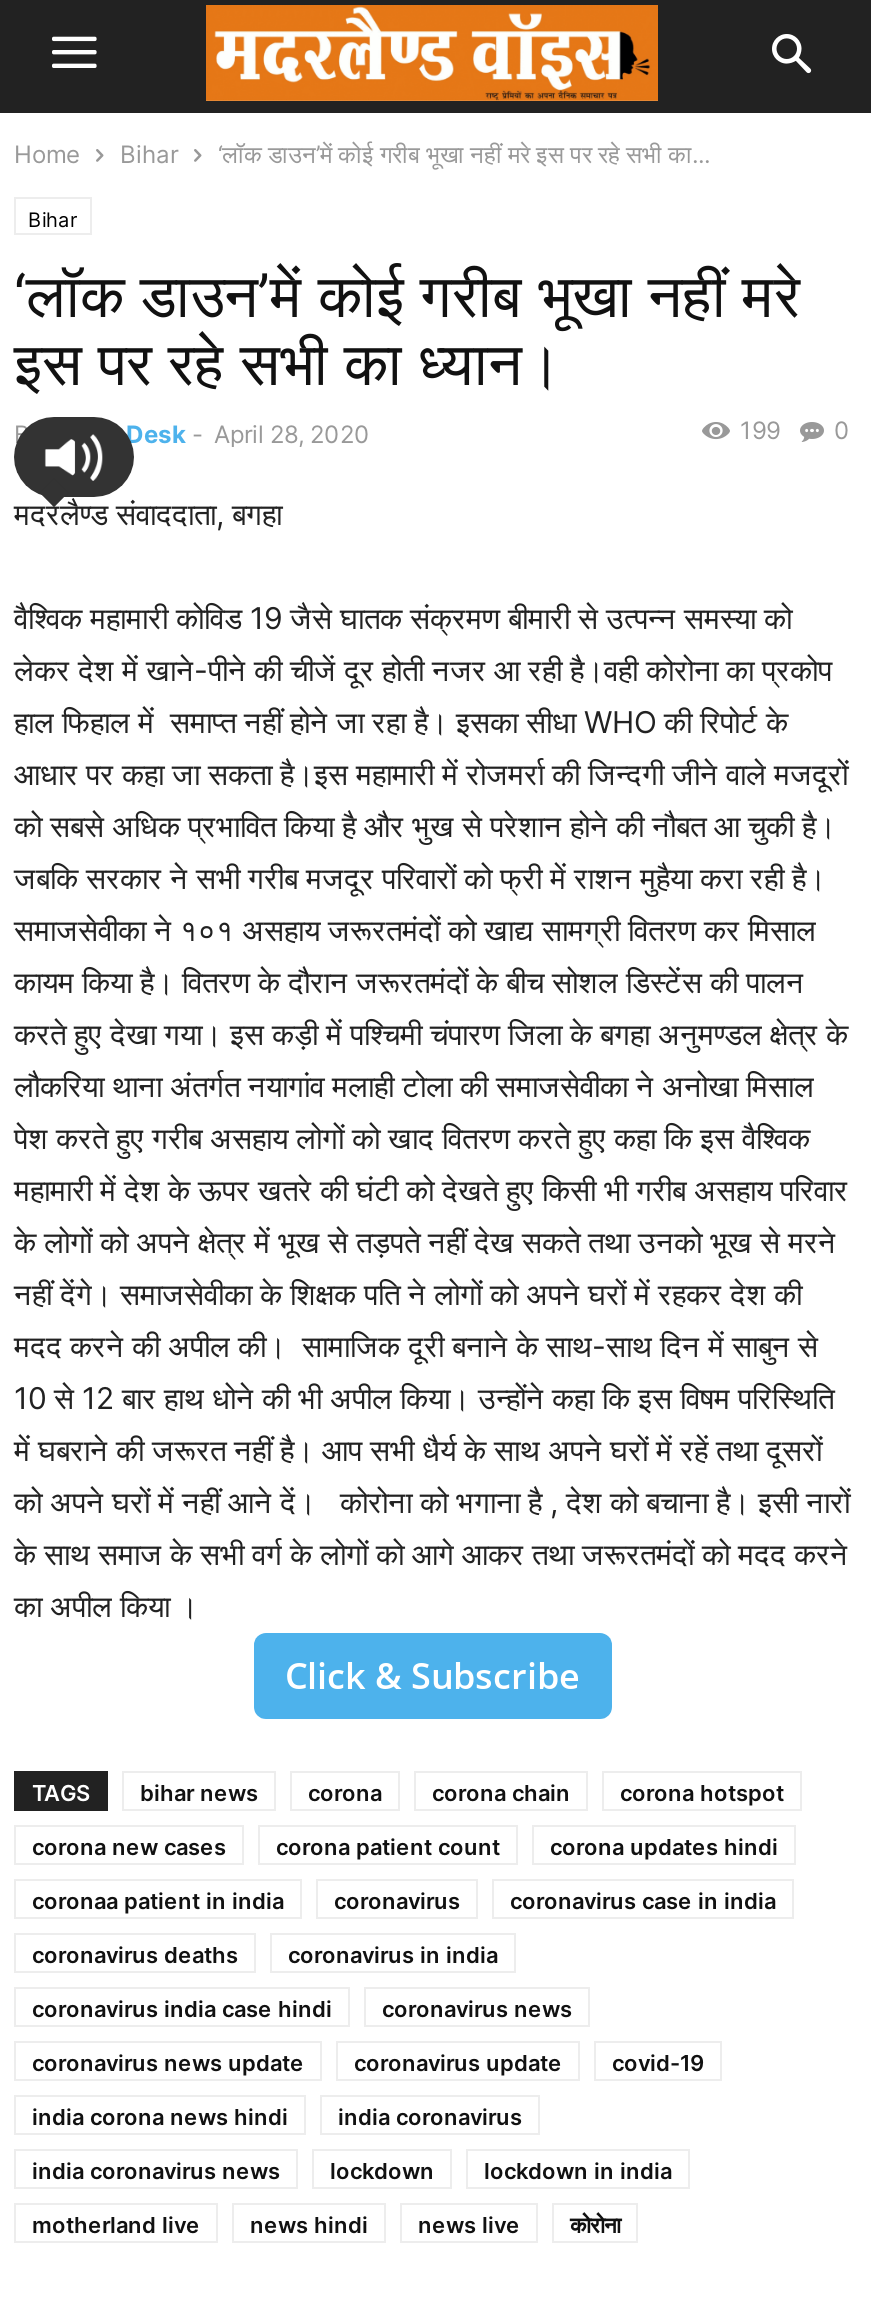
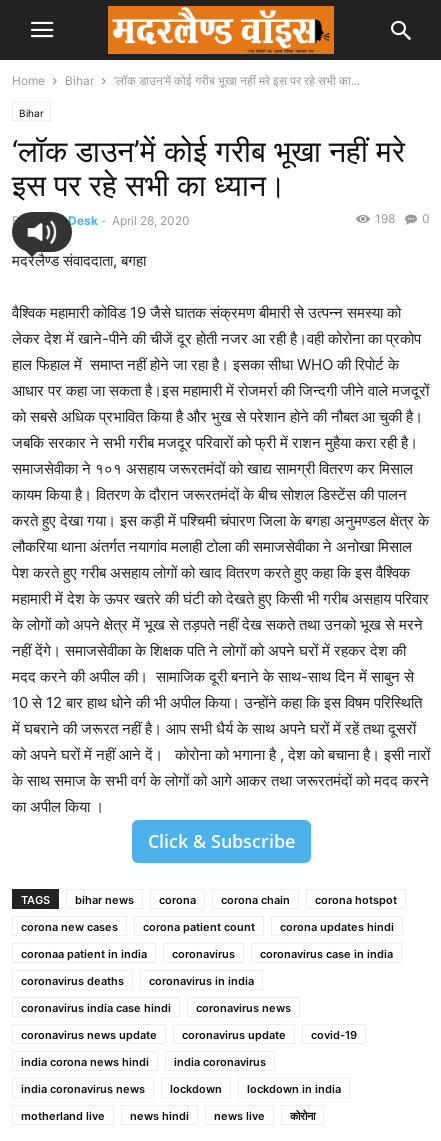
[740,415,850,445] 199 0 -> [375,211,430,226] 198 0

